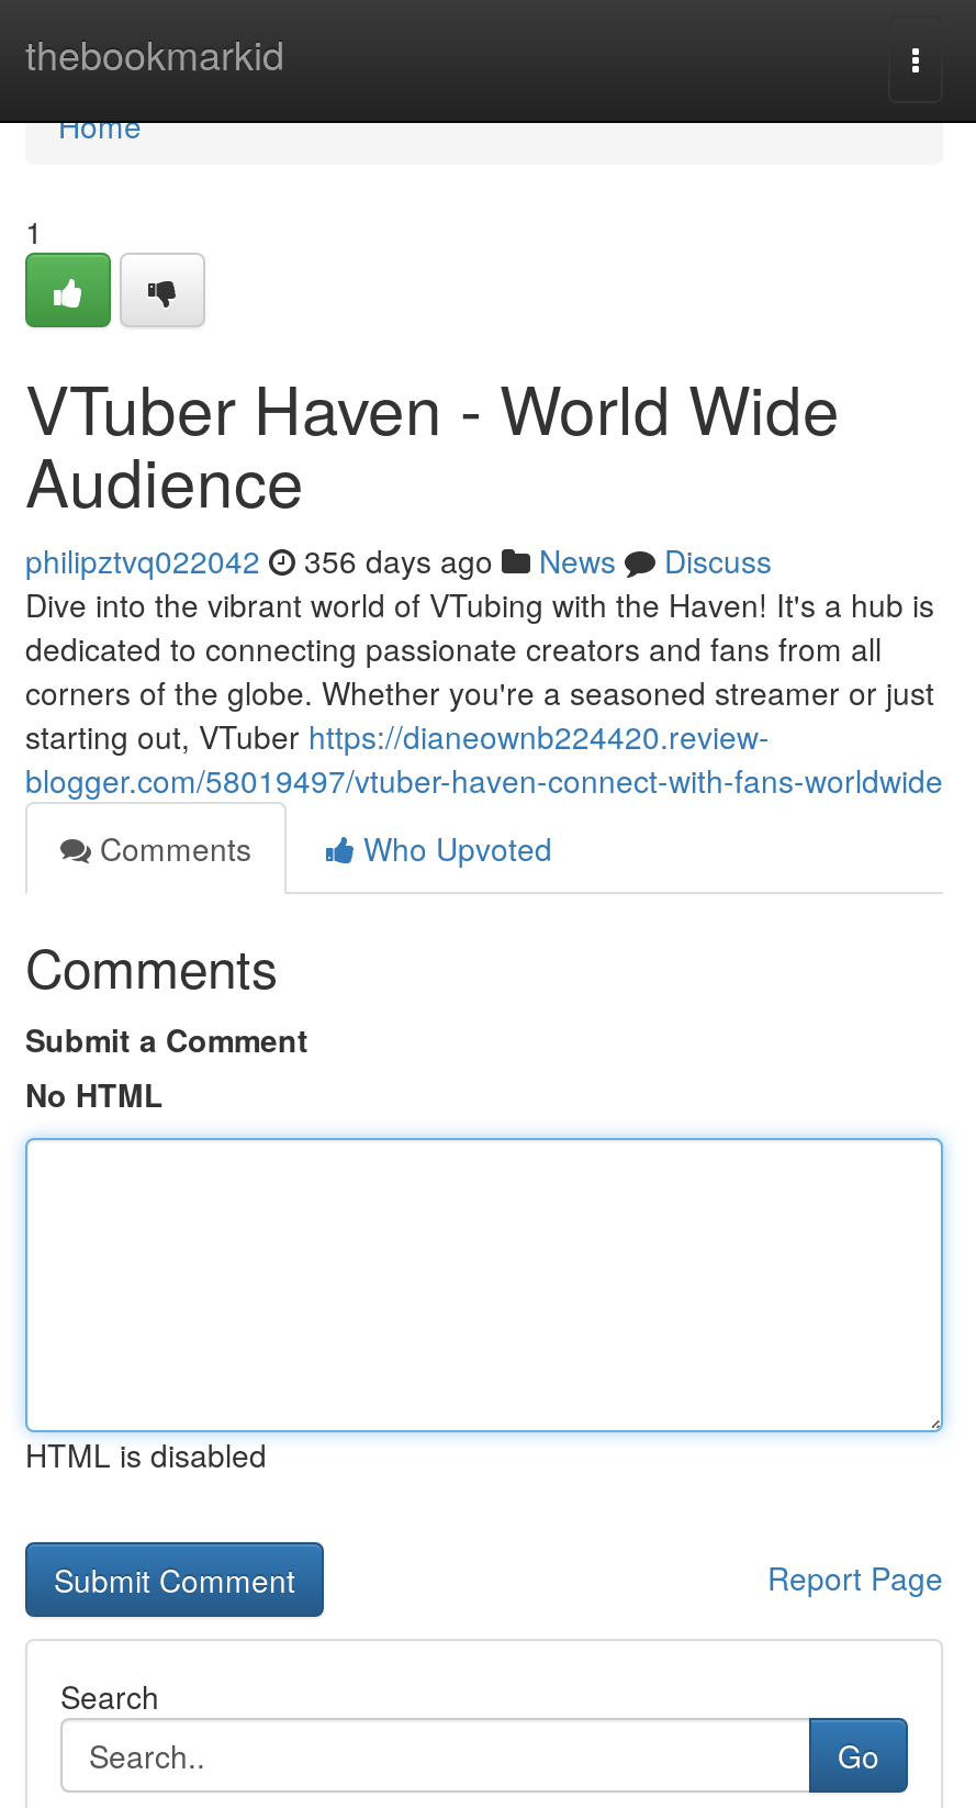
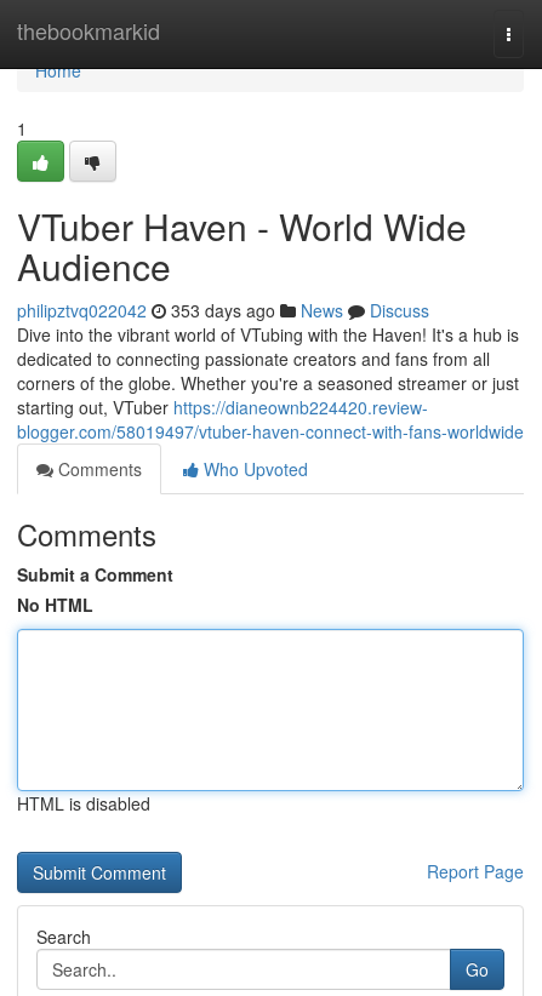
[25,538,772,582] philipztvq022042 356 days ago News Discuss -> [17,298,429,322] philipztvq022042 353 days ago News Discuss

